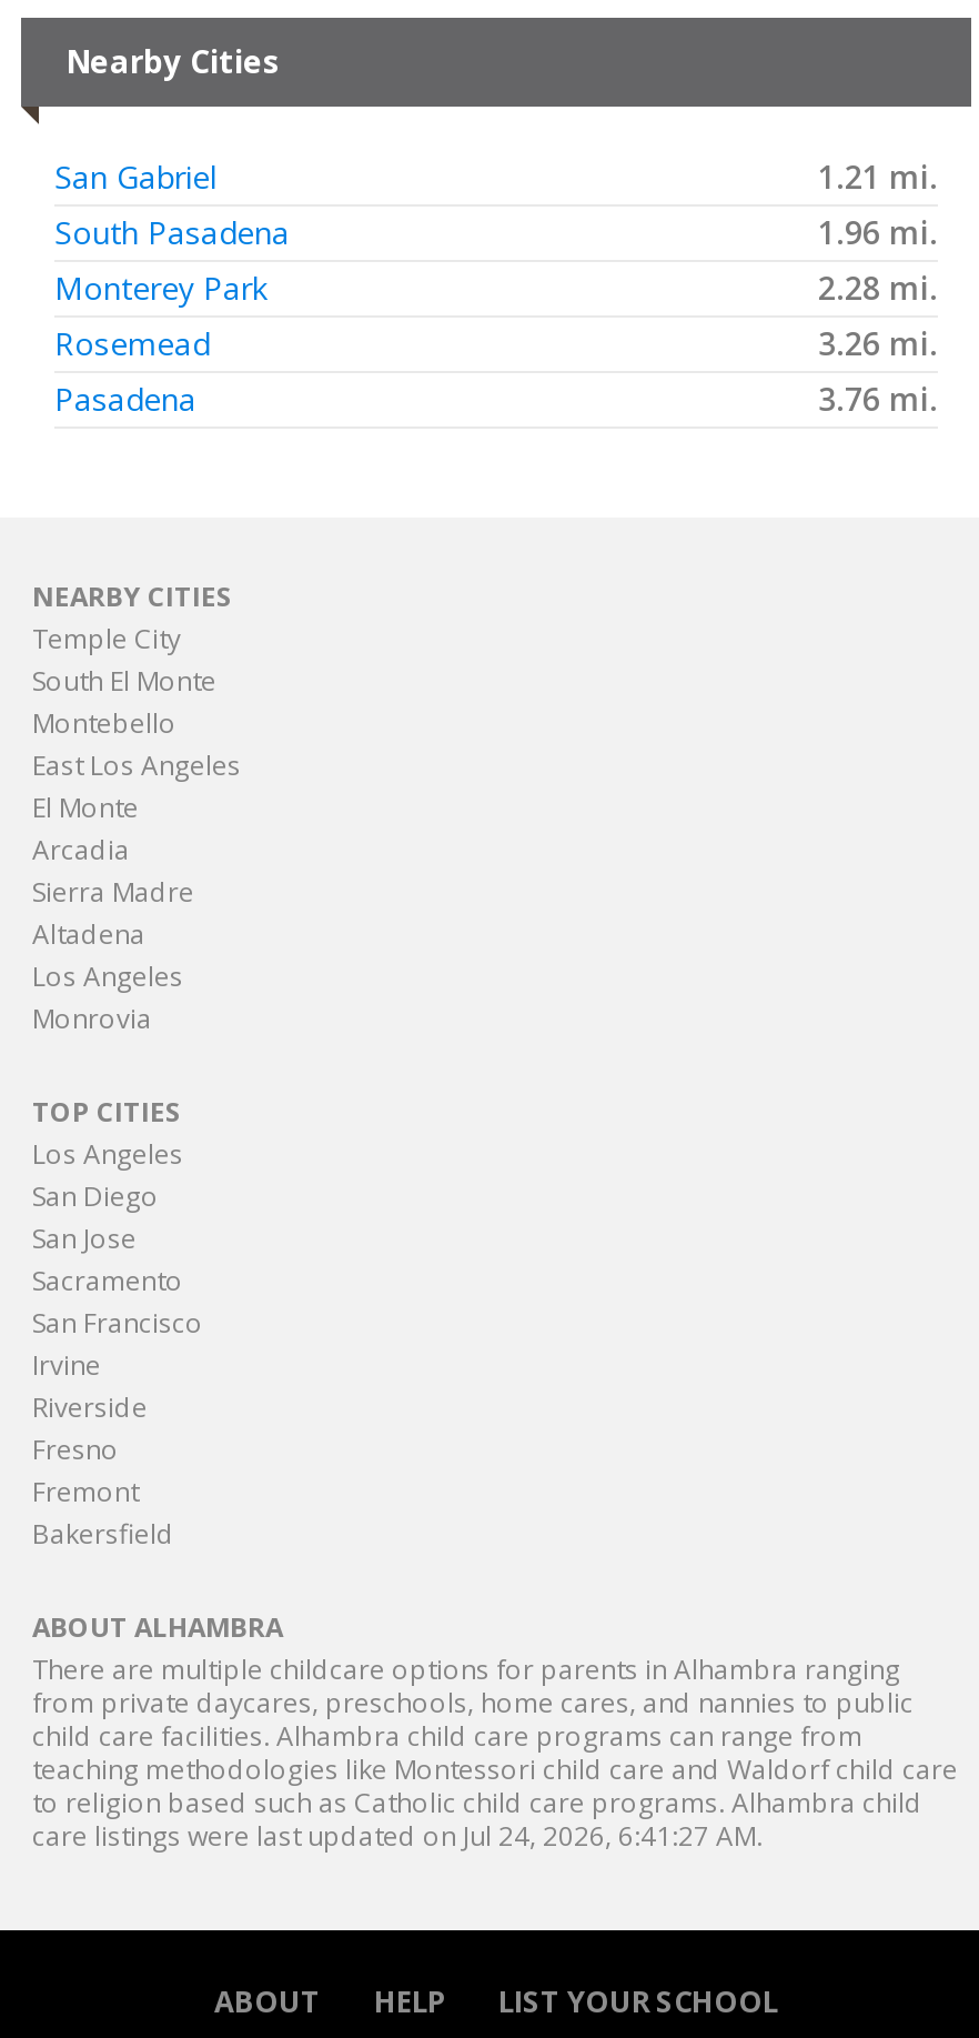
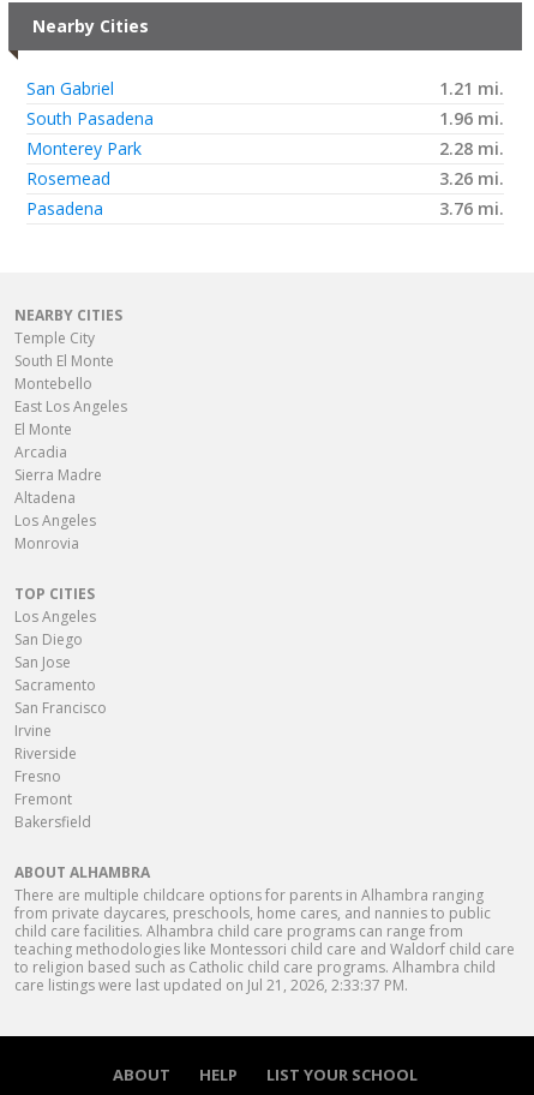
[32,1817,763,1855] care listings were last updated on Jul 24, 2026, 6:41:27 AM. -> [14,975,408,995] care listings were last updated on Jul 21, 2026, 2:33:37 PM.

